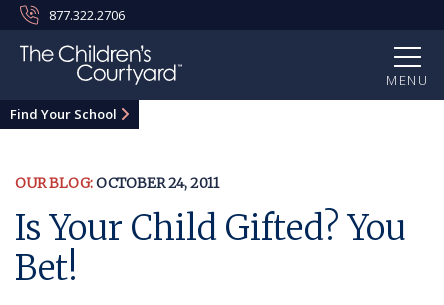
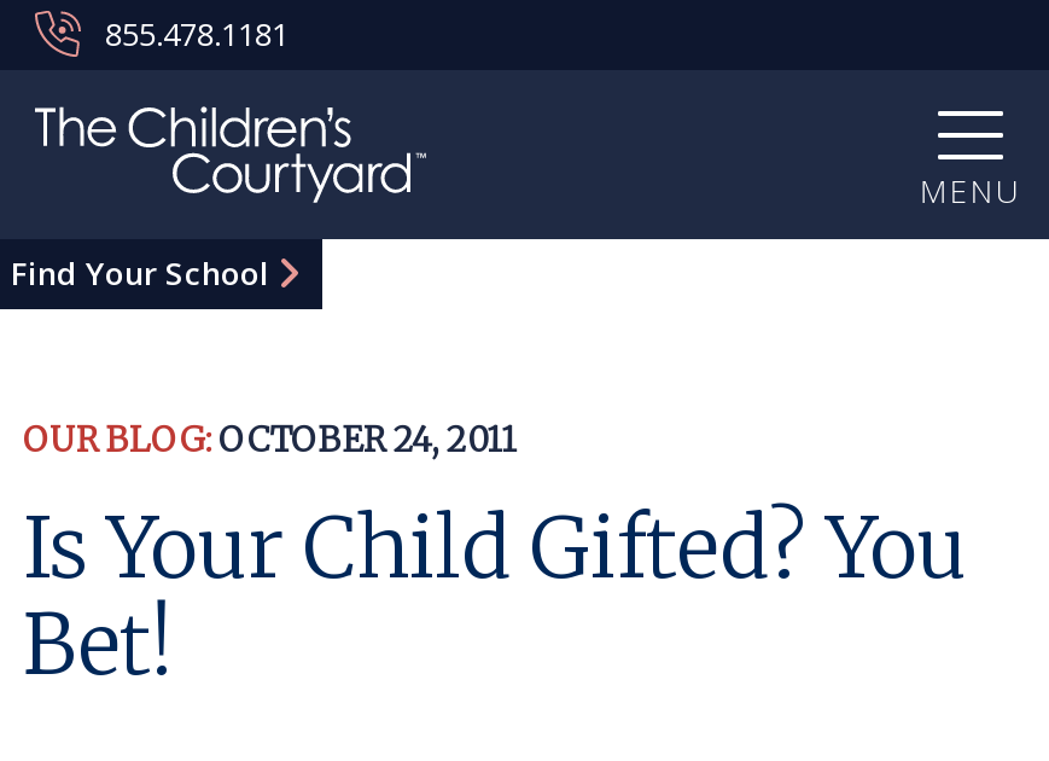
[49,6,125,24] 877.322.2706 -> [105,12,289,56] 855.478.1181

